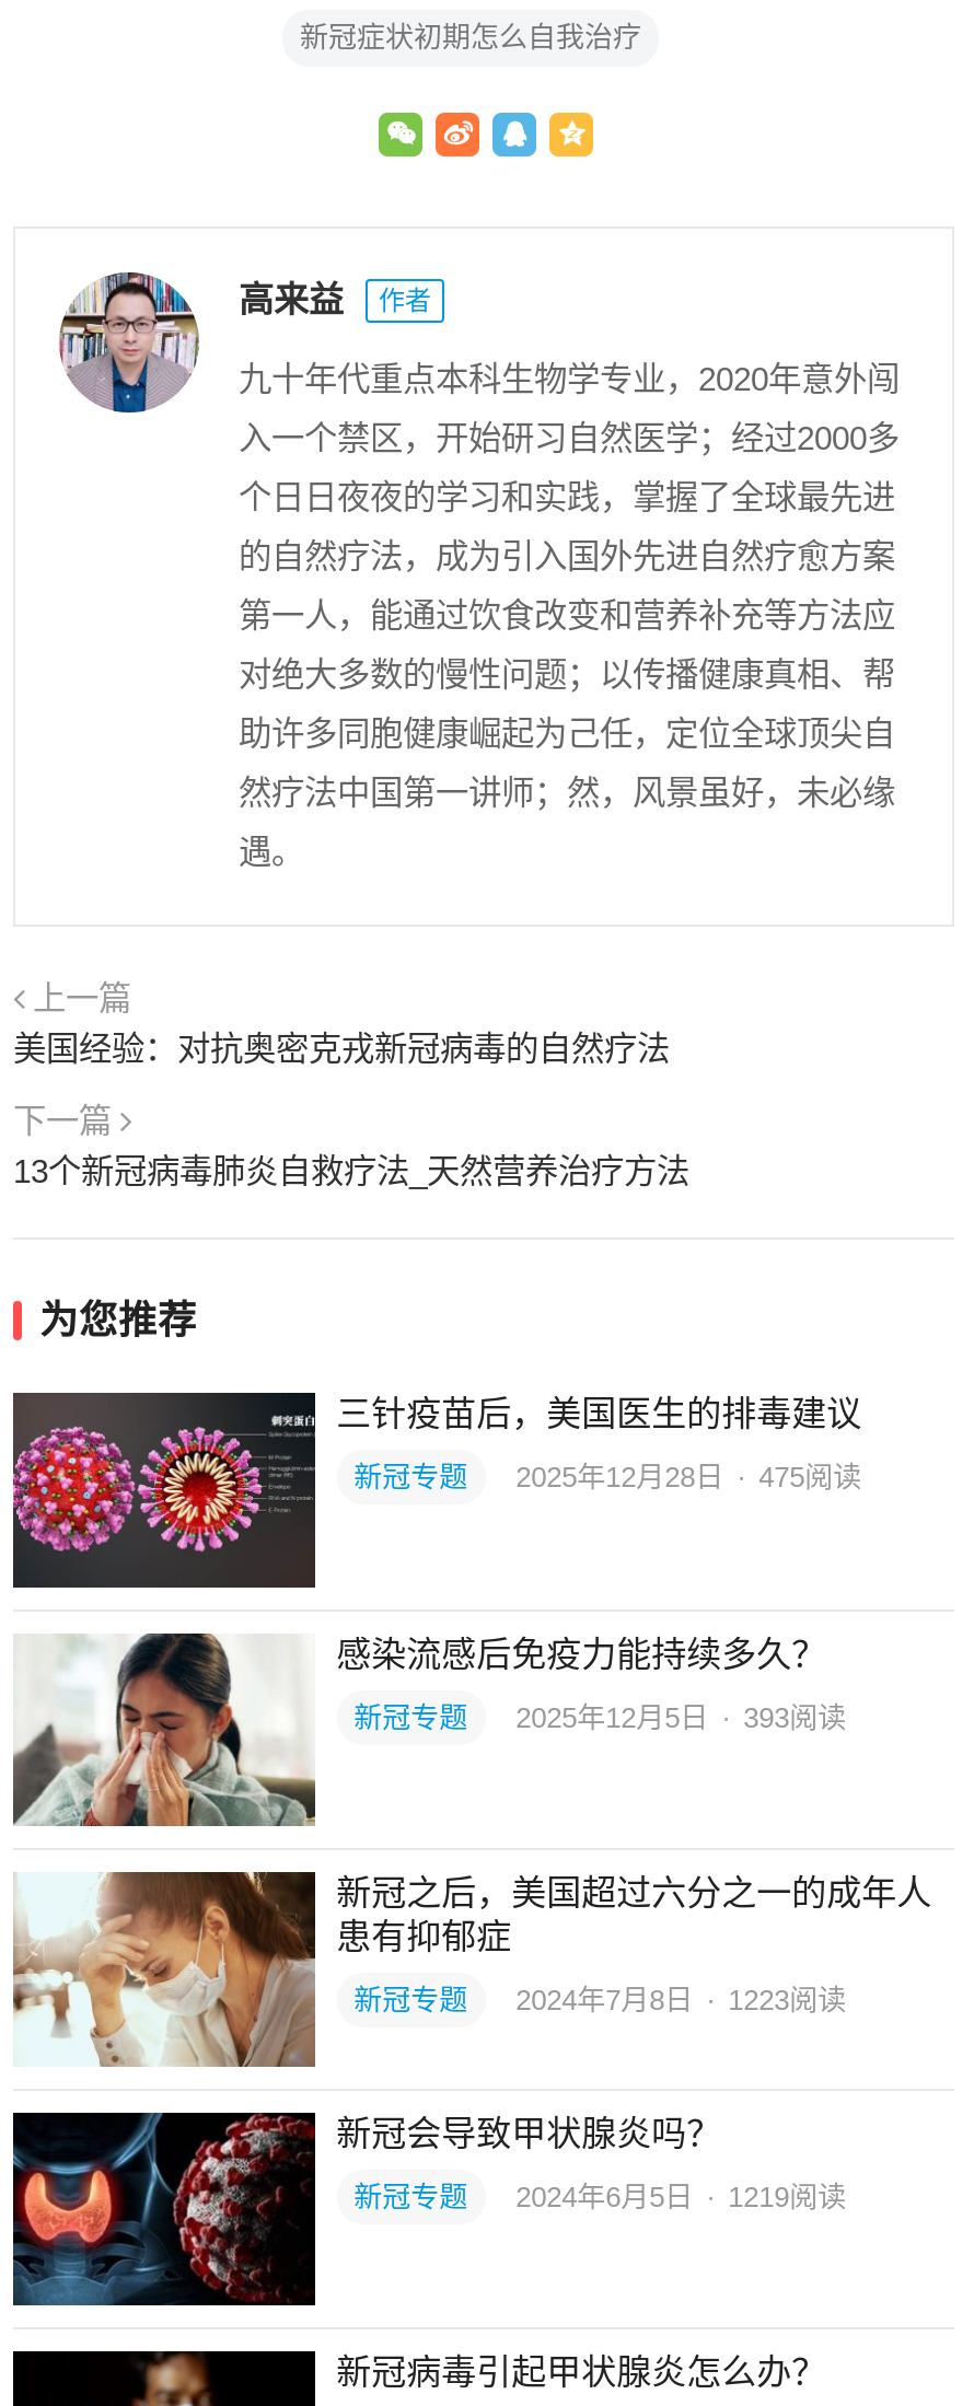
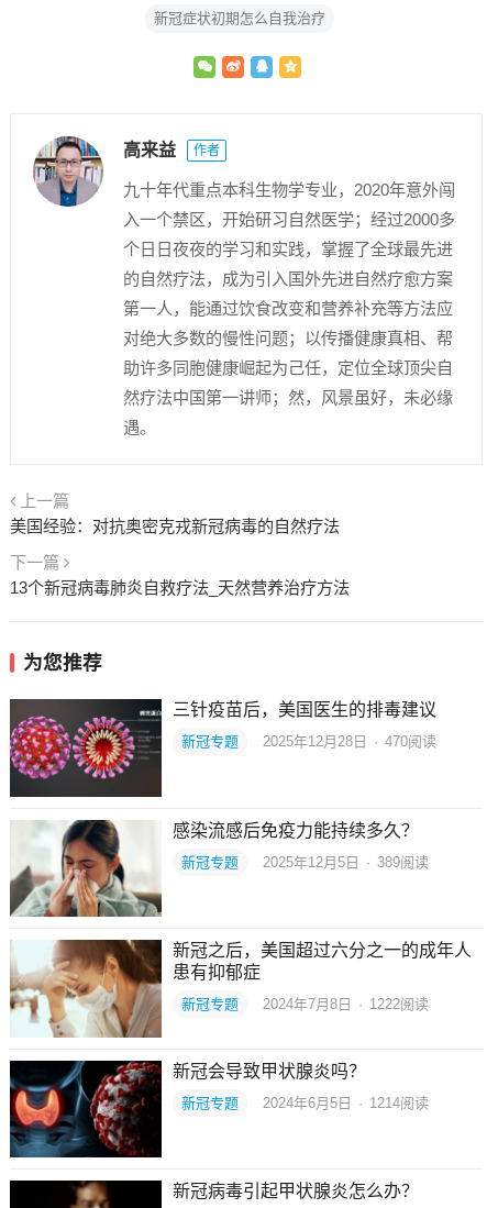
[354,1461,861,1494] 新冠专题 2025年12月28日 · 475阅读 -> [181,733,436,750] 新冠专题 2025年12月28日 · 470阅读
[354,1701,846,1734] 新冠专题 2025年12月5日 · 393阅读 -> [181,854,428,870] 新冠专题 2025年12月5日 · 389阅读
[354,1984,846,2017] 新冠专题 2024年7月8日 · 1223阅读 -> [181,996,428,1012] 新冠专题 2024年7月8日 · 1222阅读
[354,2180,846,2213] 新冠专题 2024年6月5日 · 1219阅读 -> [181,1094,428,1111] 新冠专题 2024年6月5日 · 1214阅读

